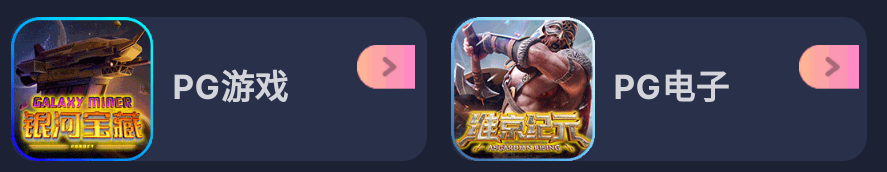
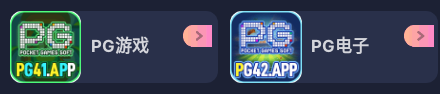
[9,15,155,163] [image] -> [9,10,82,84] [image]
[451,15,597,161] [image] -> [230,10,303,83] [image]

